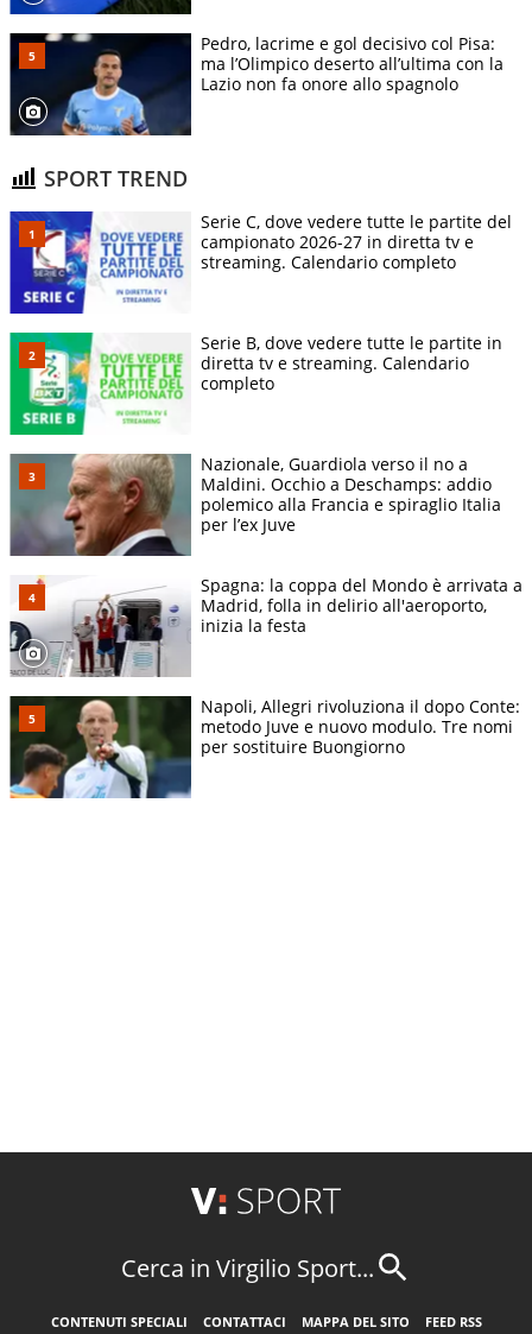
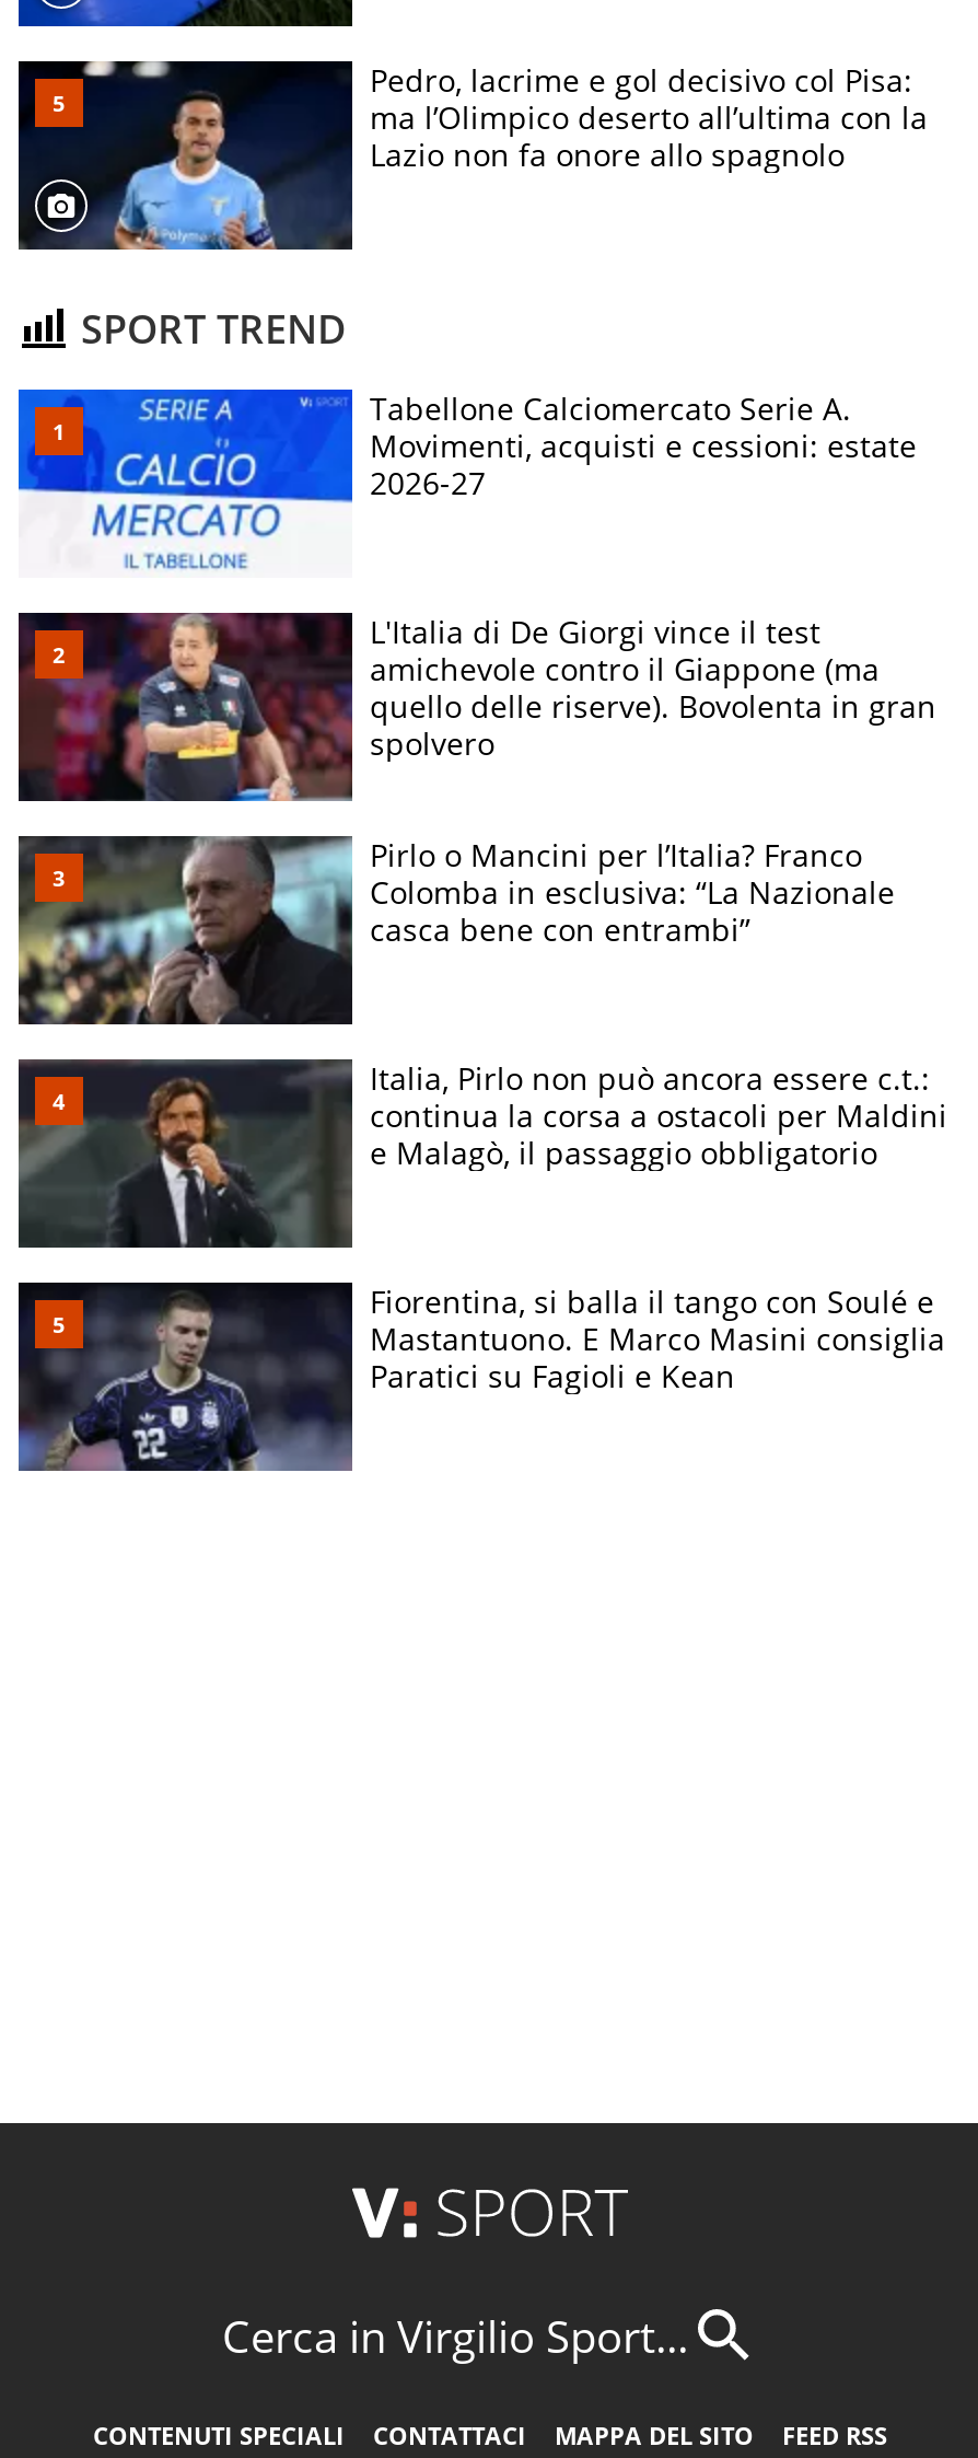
[8,210,512,315] [image] | Serie C, dove vedere tutte le partite del | campionato 2026-27 in diretta tv e | streaming. Calendario completo -> [18,387,917,578] [image] | Tabellone Calciomercato Serie A. | Movimenti, acquisti e cessioni: estate | 2026-27
[9,331,502,436] [image] | Serie B, dove vedere tutte le partite in | diretta tv e streaming. Calendario | completo -> [18,611,936,803] [image] | L'Italia di De Giorgi vince il test | amichevole contro il Giappone (ma | quello delle riserve). Bovolenta in gran | spolvero
[9,453,501,557] [image] | Nazionale, Guardiola verso il no a | Maldini. Occhio a Deschamps: addio | polemico alla Francia e spiraglio Italia | per l’ex Juve -> [18,834,895,1024] [image] | Pirlo o Mancini per l’Italia? Franco | Colomba in esclusiva: “La Nazionale | casca bene con entrambi”
[9,574,522,677] [image] | Spagna: la coppa del Mondo è arrivata a | Madrid, folla in delirio all'aeroporto, | inizia la festa -> [15,1057,947,1250] [image] | Italia, Pirlo non può ancora essere c.t.: | continua la corsa a ostacoli per Maldini | e Malagò, il passaggio obbligatorio
[9,695,520,799] [image] | Napoli, Allegri rivoluziona il dopo Conte: | metodo Juve e nuovo modulo. Tre nomi | per sostituire Buongiorno -> [18,1280,945,1473] [image] | Fiorentina, si balla il tango con Soulé e | Mastantuono. E Marco Masini consiglia | Paratici su Fagioli e Kean

